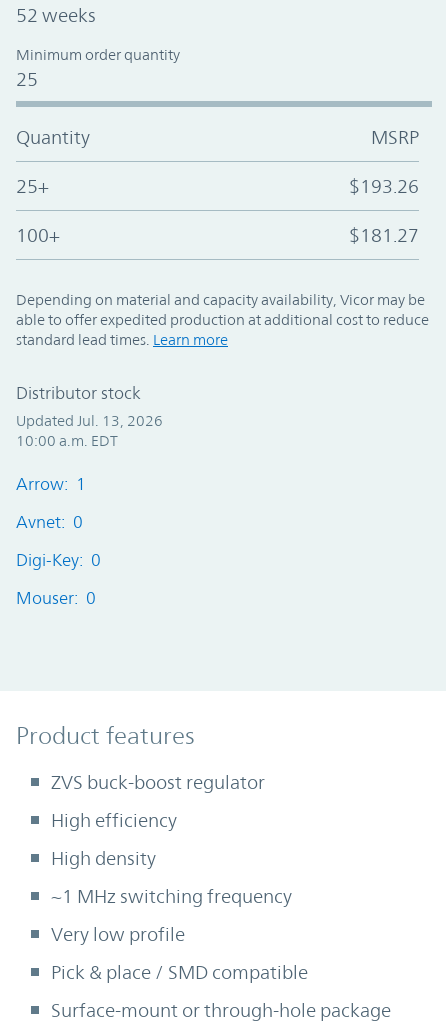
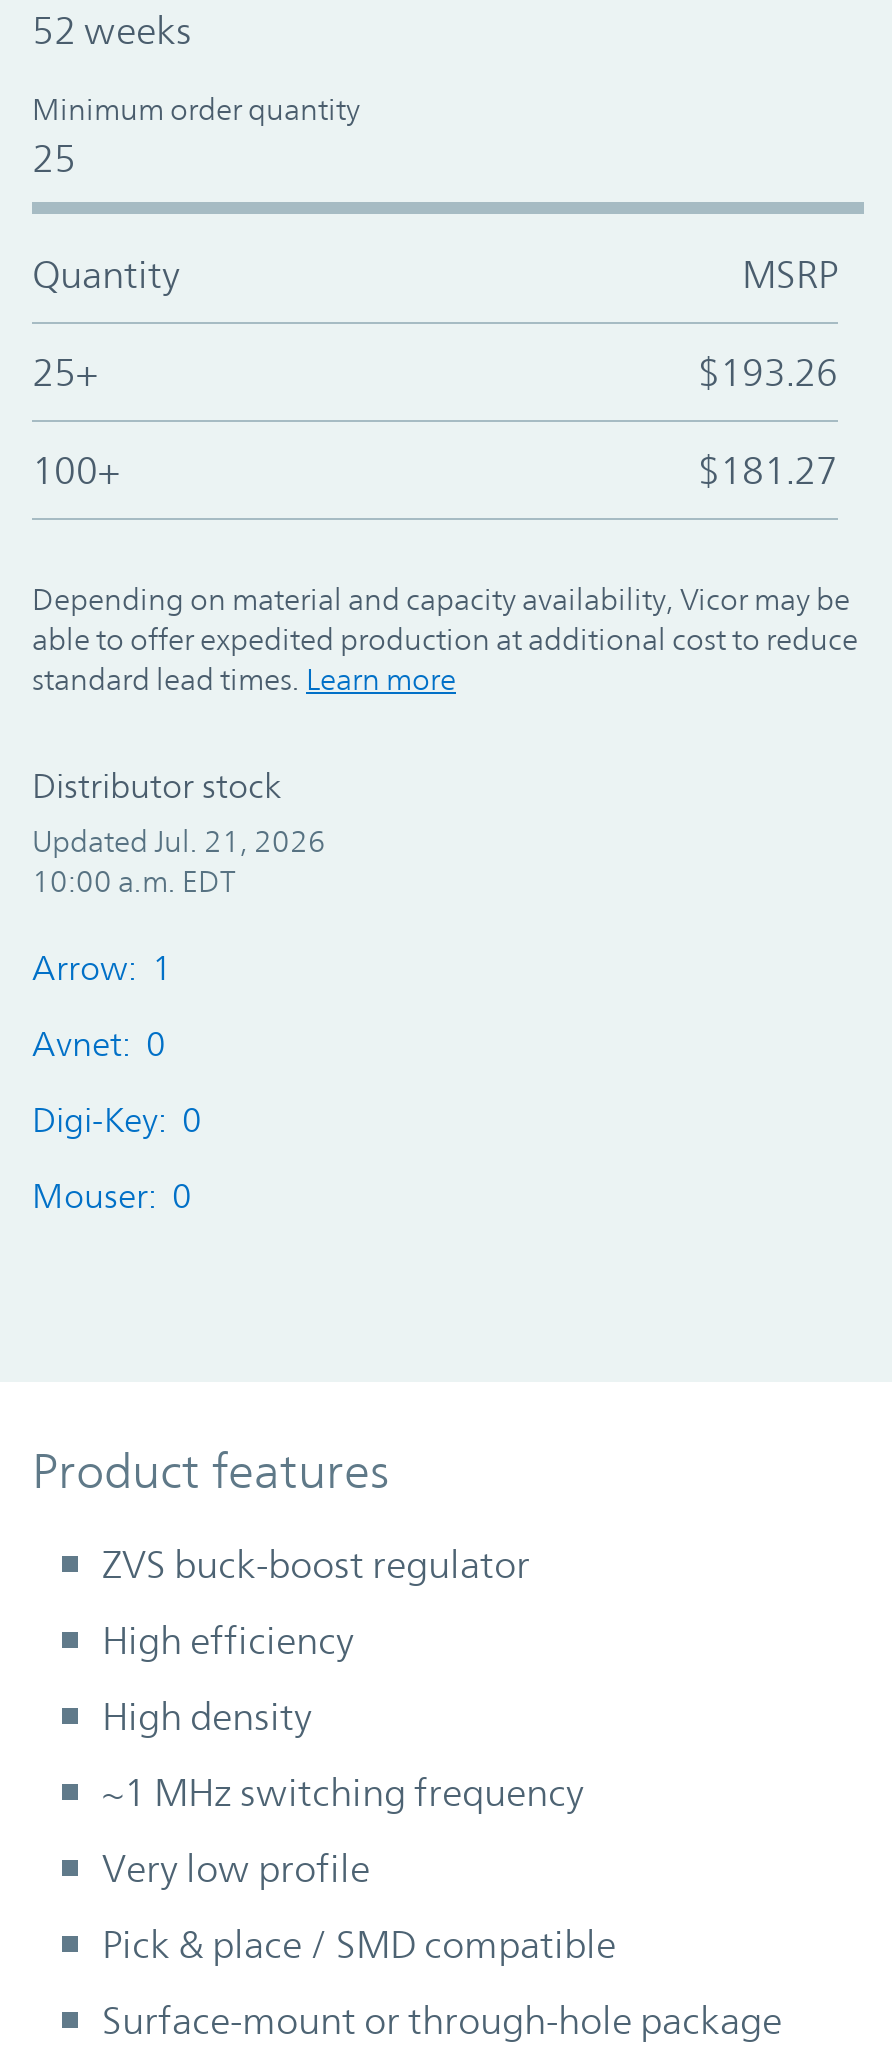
[16,412,163,429] Updated Jul. 13, 2026 -> [32,825,326,859] Updated Jul. 21, 2026

